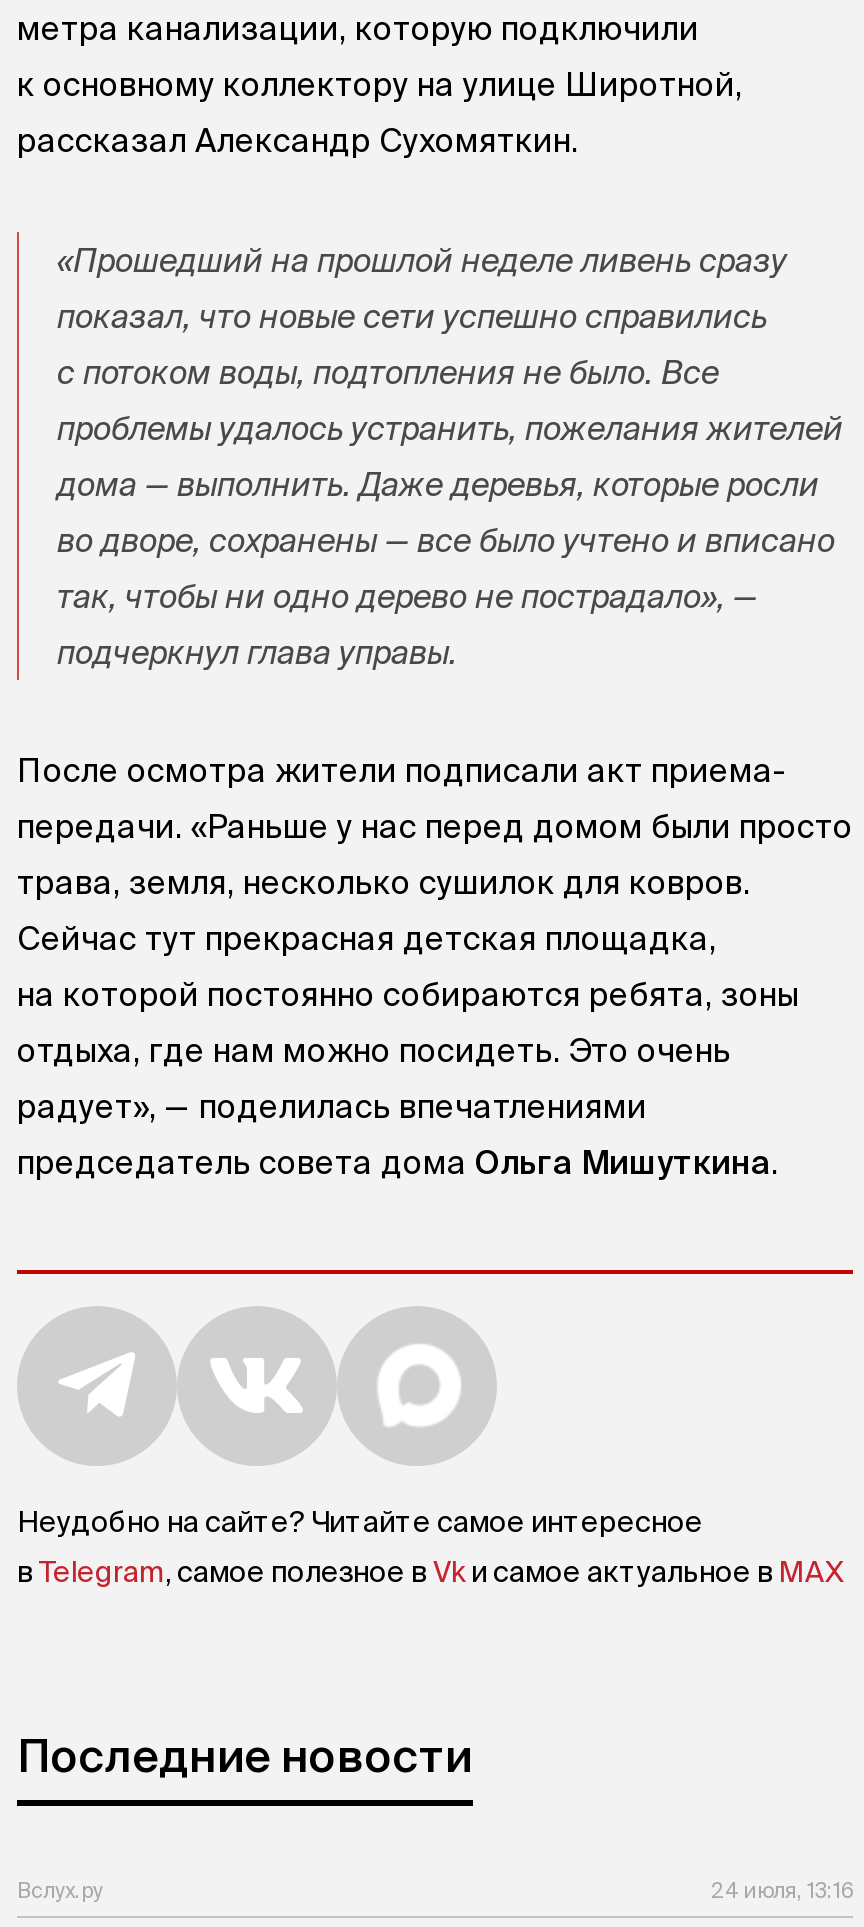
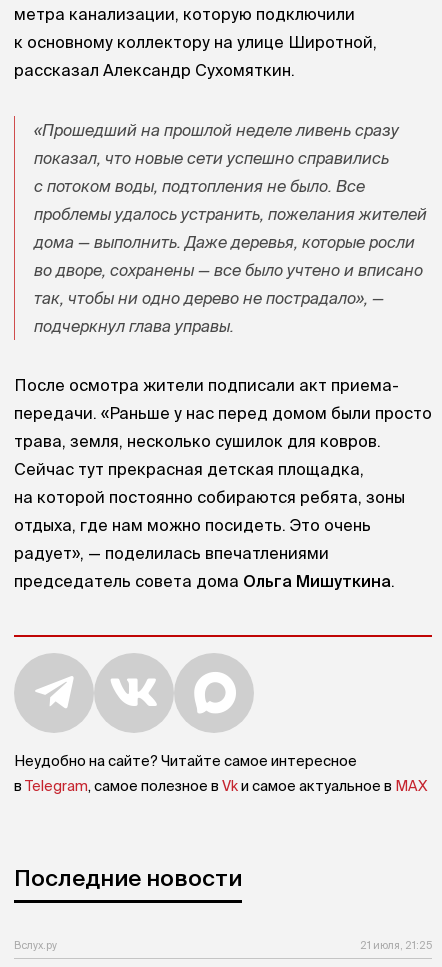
[711,1878,853,1902] 24 июля, 13:16 -> [360,939,432,951] 21 июля, 21:25

